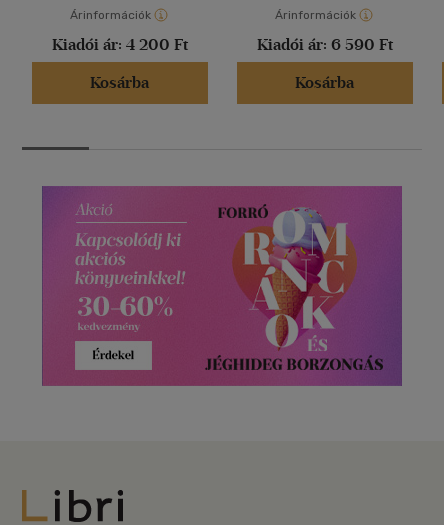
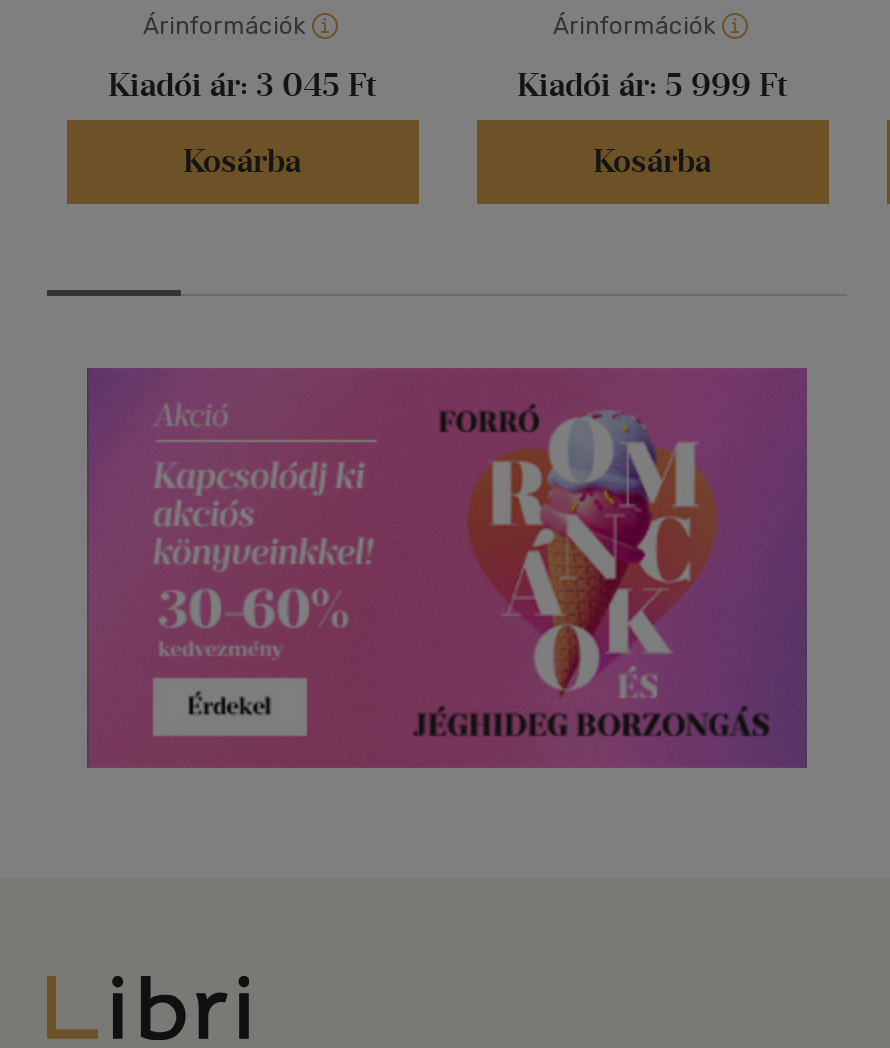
[51,35,187,54] Kiadói ár: 4 200 Ft -> [108,67,376,105] Kiadói ár: 3 045 Ft
[256,35,392,54] Kiadói ár: 6 590 Ft -> [517,67,787,105] Kiadói ár: 5 999 Ft

